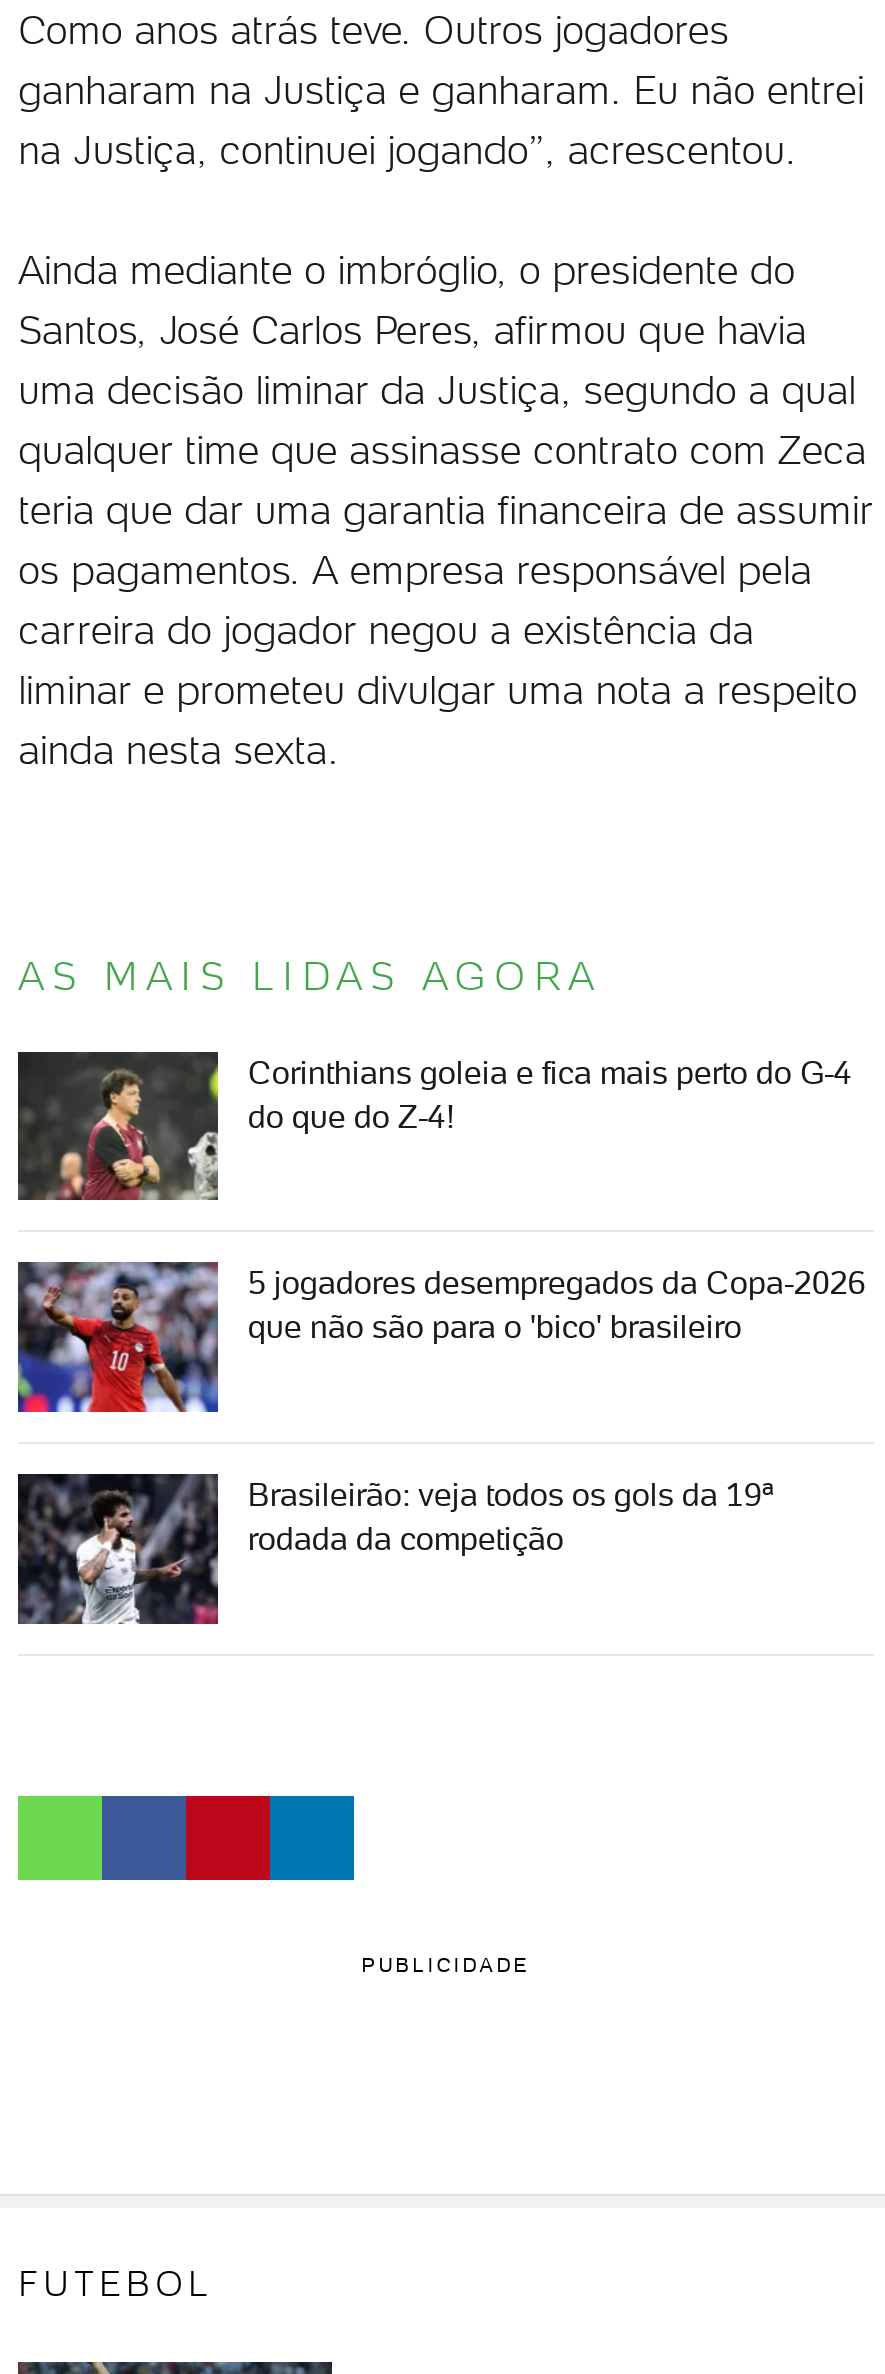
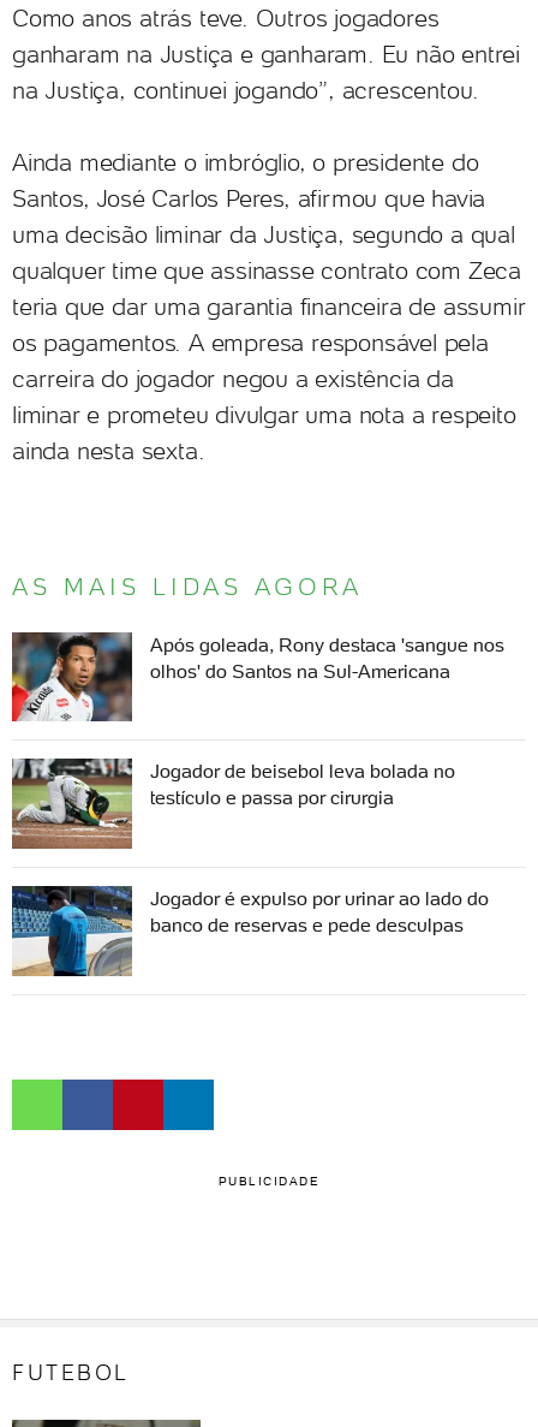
[16,1052,852,1202] [image] | Corinthians goleia e fica mais perto do G-4 | do que do Z-4! -> [11,632,504,723] [image] | Após goleada, Rony destaca 'sangue nos | olhos' do Santos na Sul-Americana
[16,1260,866,1414] [image] | 5 jogadores desempregados da Copa-2026 | que não são para o 'bico' brasileiro -> [11,759,455,850] [image] | Jogador de beisebol leva bolada no | testículo e passa por cirurgia
[16,1472,774,1626] [image] | Brasileirão: veja todos os gols da 19ª | rodada da competição -> [11,885,489,977] [image] | Jogador é expulso por urinar ao lado do | banco de reservas e pede desculpas

